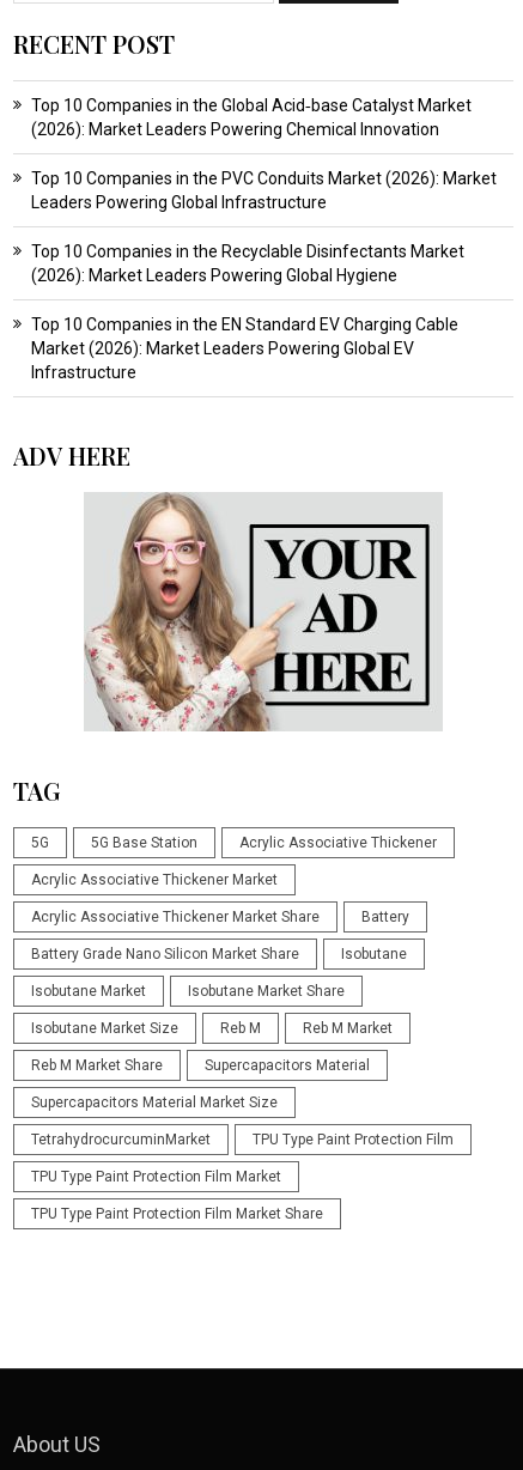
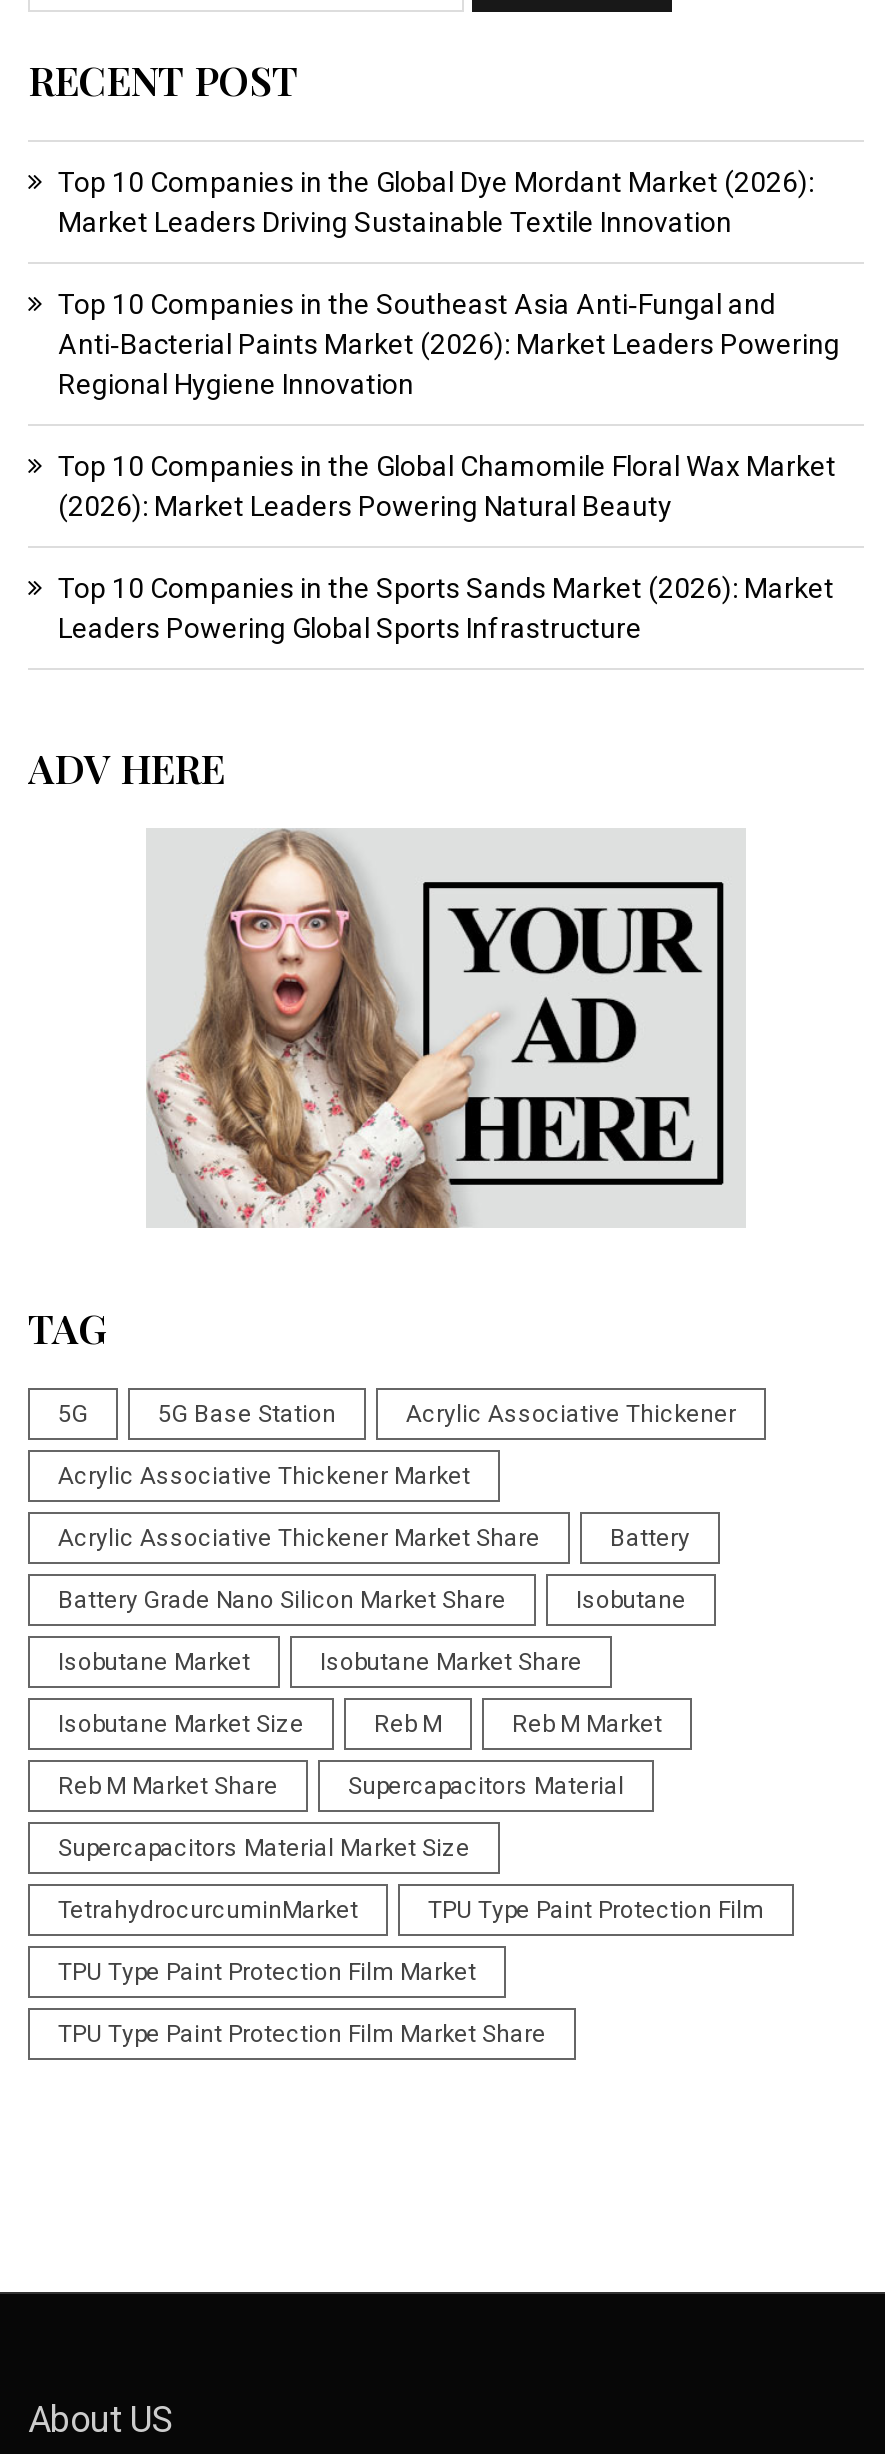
[31,96,472,139] Top 10 Companies in the Global Acid‑base Catalyst Market | (2026): Market Leaders Powering Chemical Innovation -> [58,167,814,239] Top 10 Companies in the Global Dye Mordant Market (2026): | Market Leaders Driving Sustainable Textile Innovation
[31,169,497,212] Top 10 Companies in the PVC Conduits Market (2026): Market | Leaders Powering Global Infrastructure -> [58,289,840,401] Top 10 Companies in the Southeast Asia Anti‑Fungal and | Anti‑Bacterial Paints Market (2026): Market Leaders Powering | Regional Hygiene Innovation
[31,242,464,285] Top 10 Companies in the Recyclable Disinfectants Market | (2026): Market Leaders Powering Global Hygiene -> [58,451,836,523] Top 10 Companies in the Global Chamomile Floral Wax Market | (2026): Market Leaders Powering Natural Beauty
[31,315,458,382] Top 10 Companies in the EN Standard EV Charging Cable | Market (2026): Market Leaders Powering Global EV | Infrastructure -> [58,573,834,645] Top 10 Companies in the Sports Sands Market (2026): Market | Leaders Powering Global Sports Infrastructure

